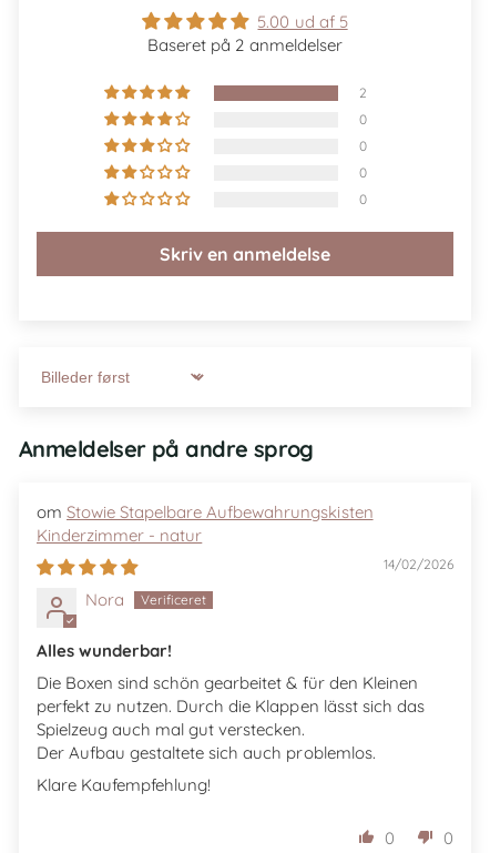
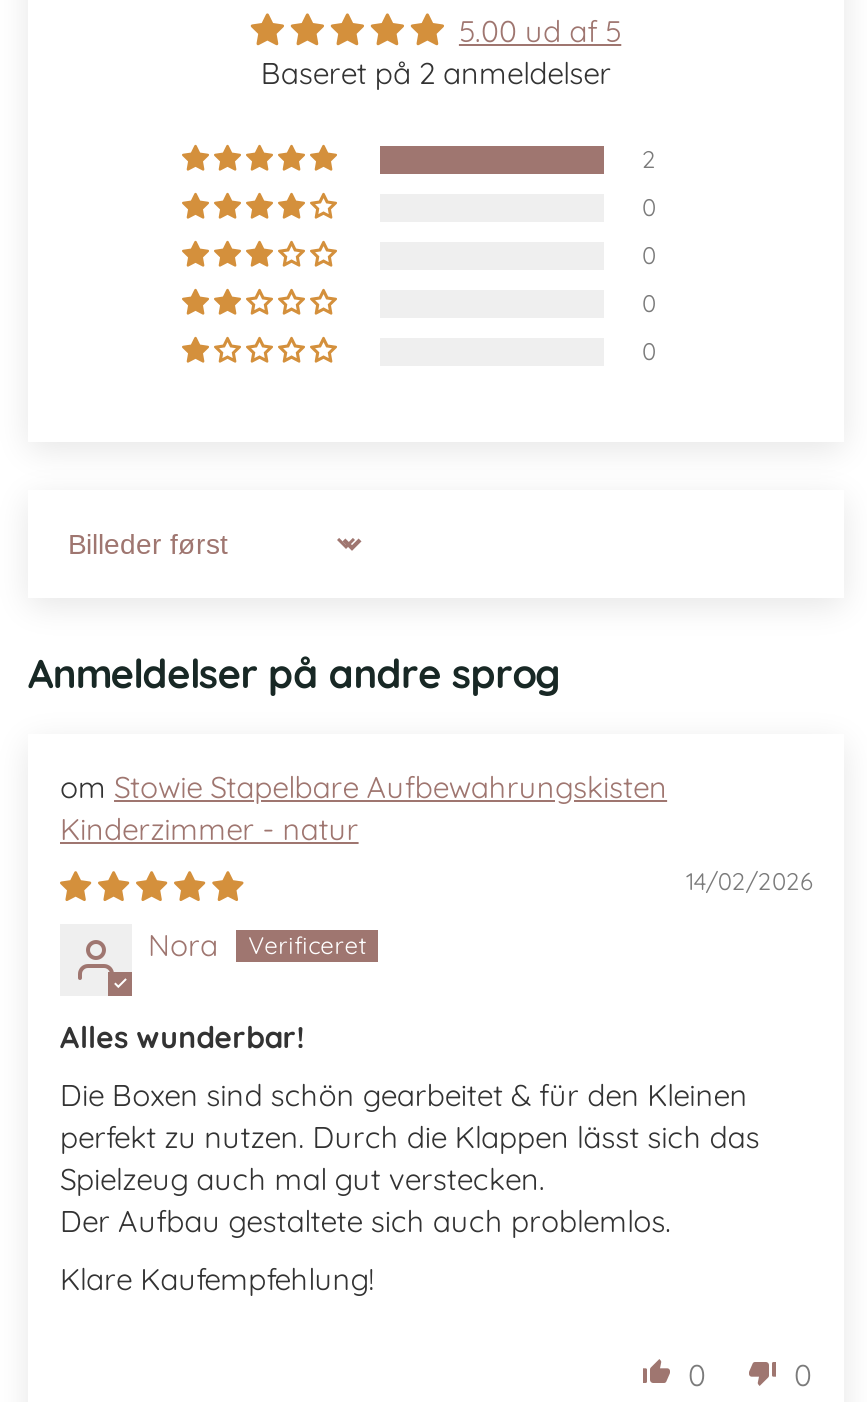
[159,242,330,265] Skriv en anmeldelse -> none

